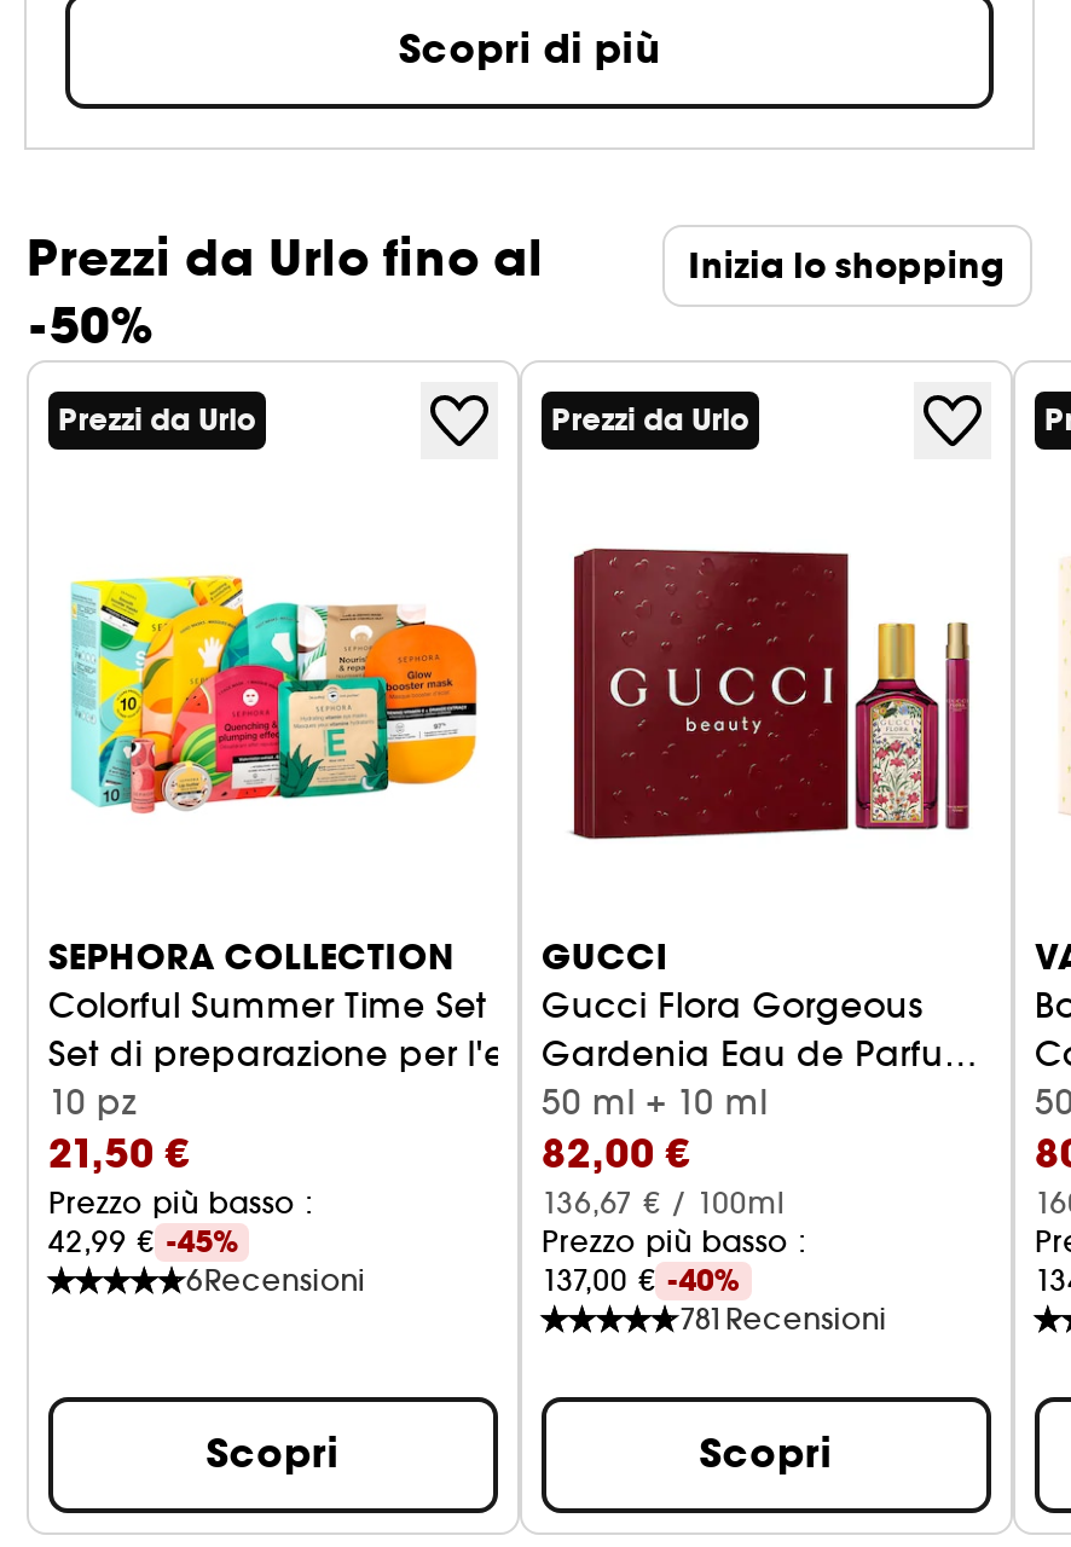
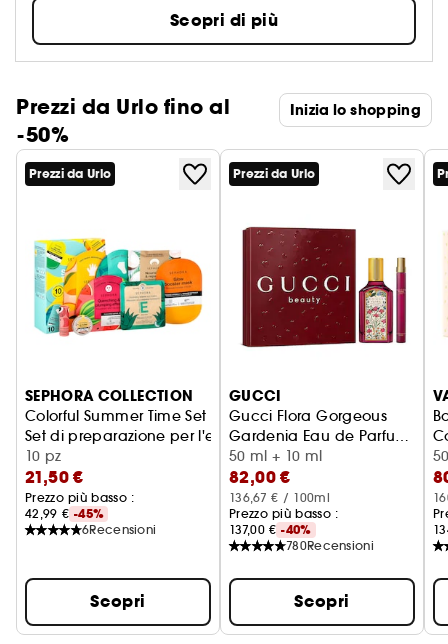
[679,1301,887,1337] 781 Recensioni -> [286,538,374,553] 780 Recensioni

